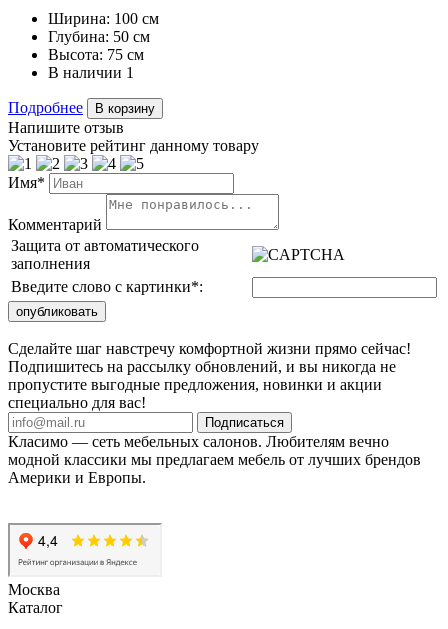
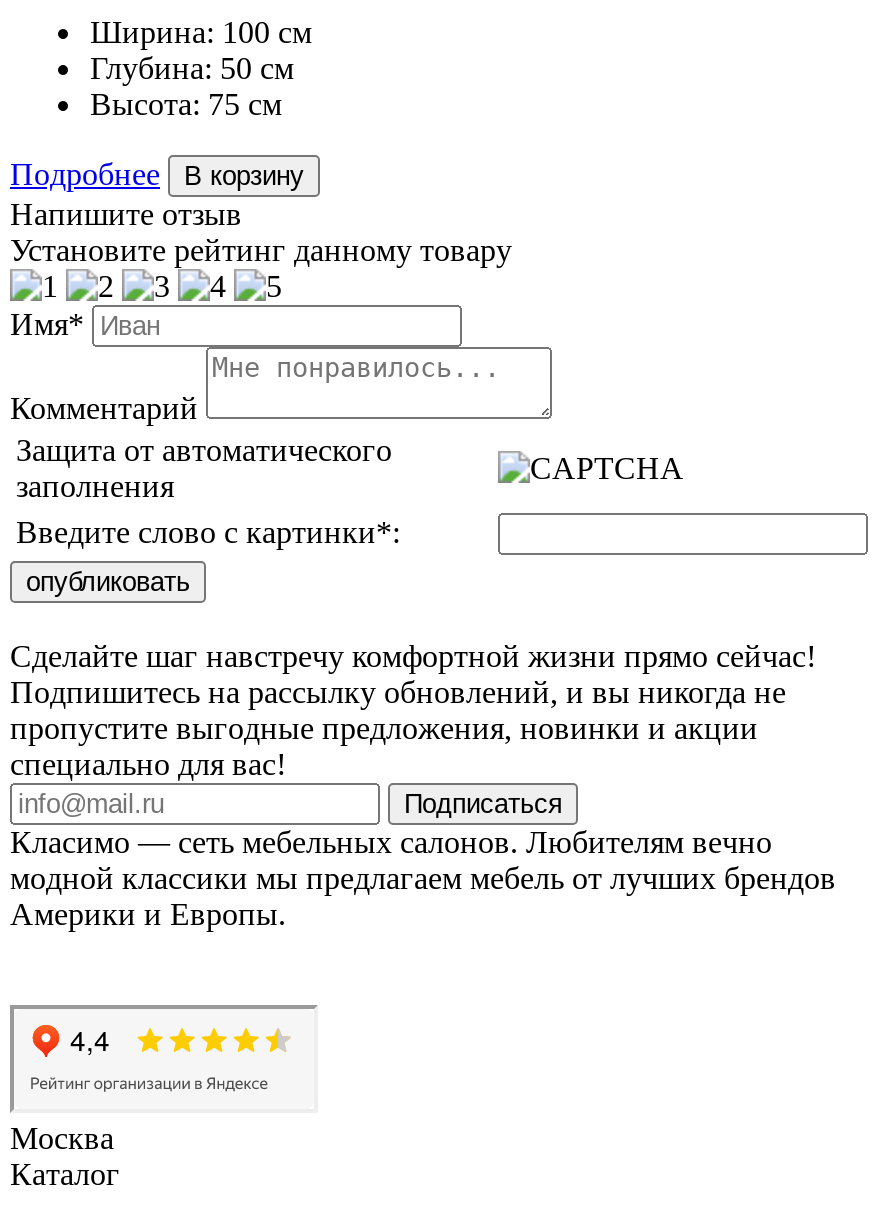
[48,64,134,81] В наличии 1 -> none

